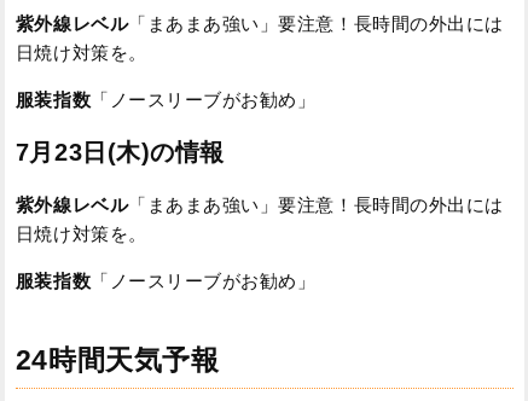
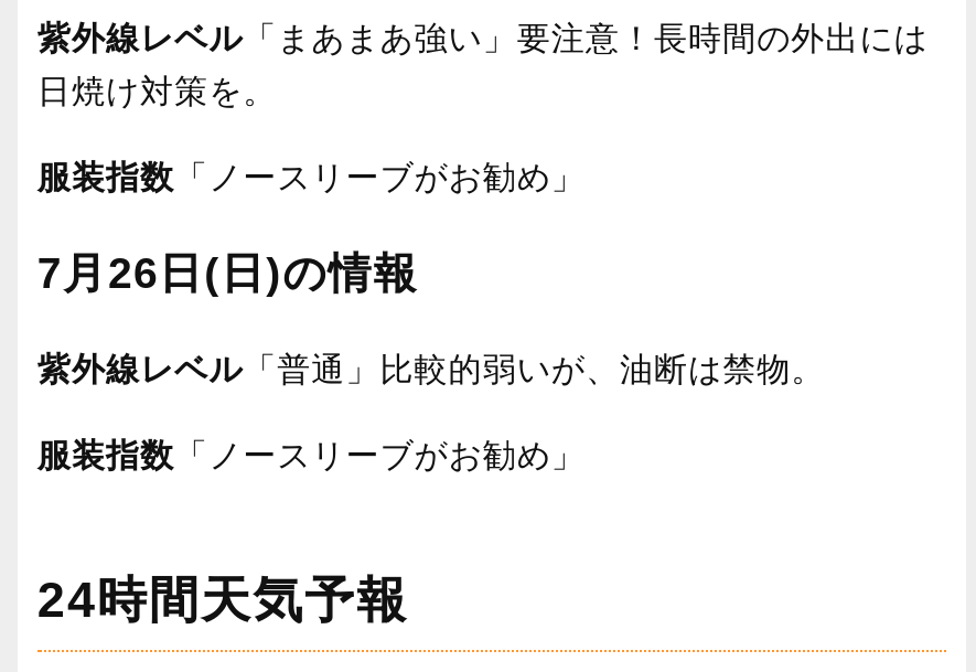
[16,139,224,165] 7月23日(木)の情報 -> [37,248,419,297] 7月26日(日)の情報
[16,194,504,244] 紫外線レベル「まあまあ強い」要注意！長時間の外出には | 日焼け対策を。 -> [37,350,825,387] 紫外線レベル「普通」比較的弱いが、油断は禁物。

